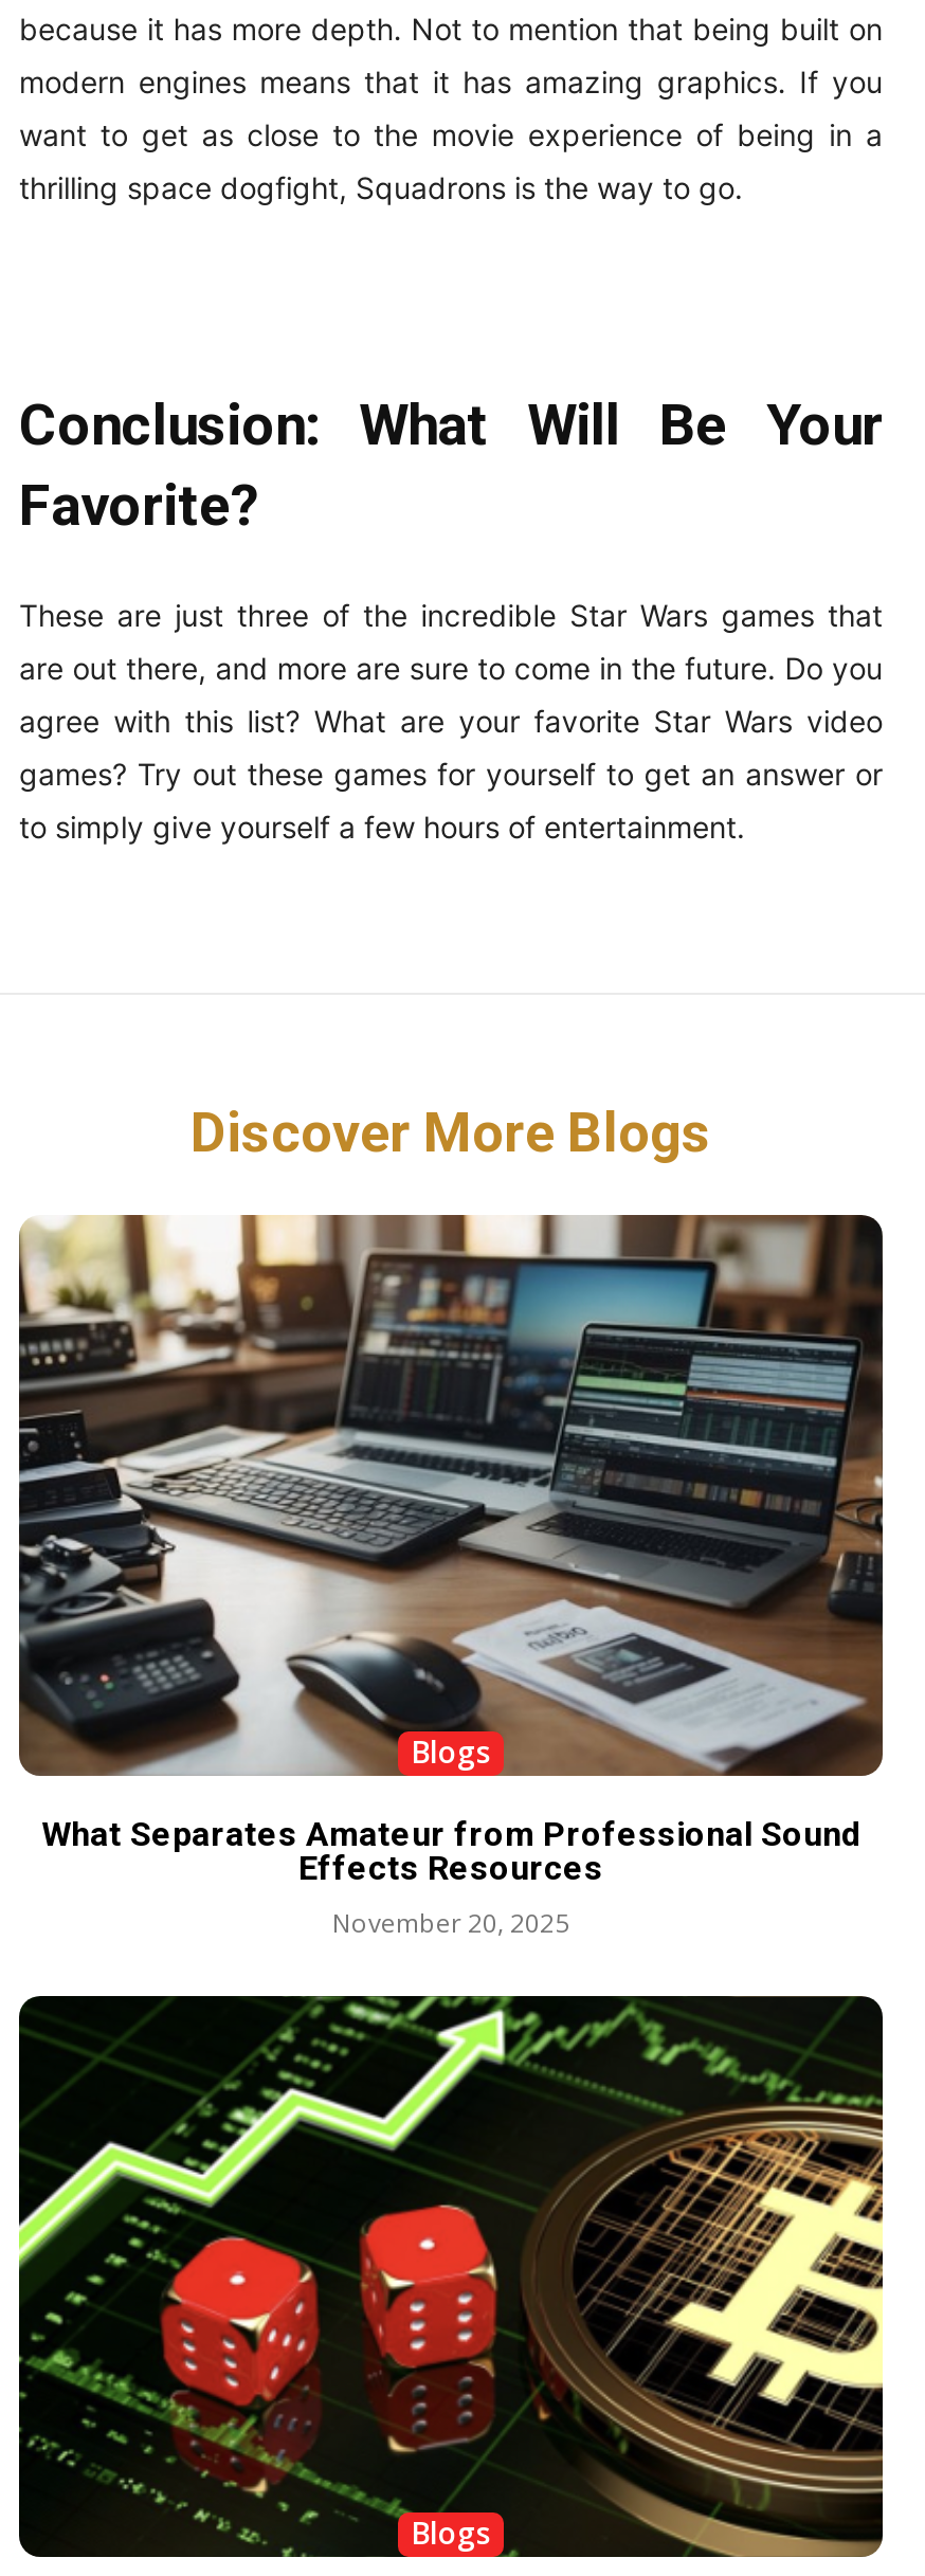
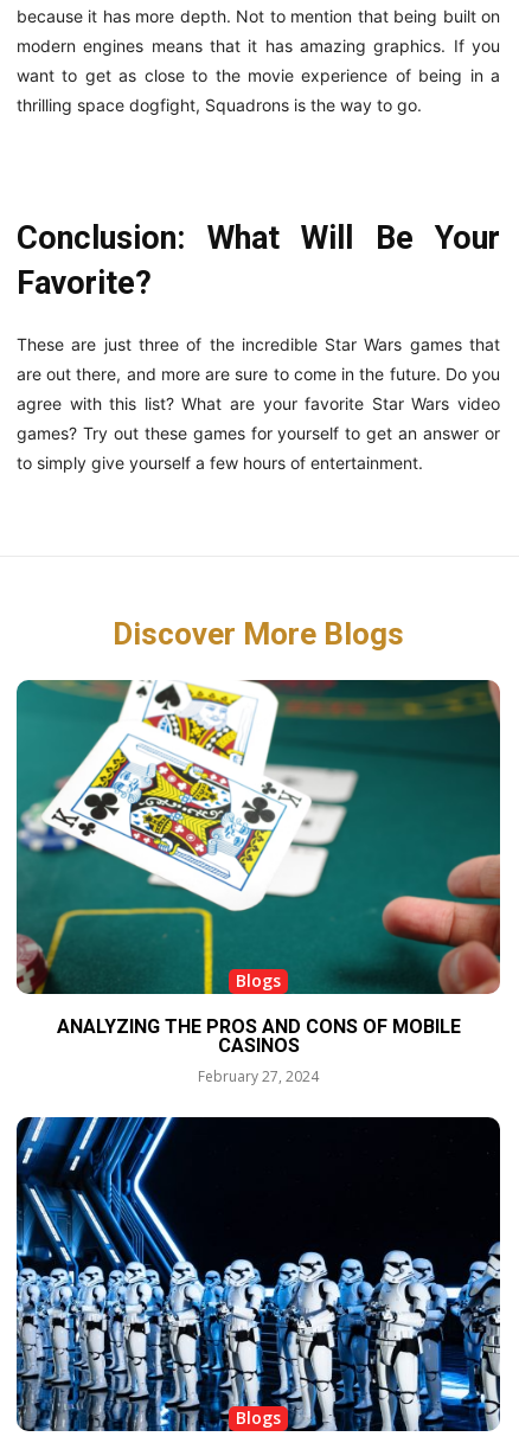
[17,1213,885,1941] [image] | What Separates Amateur from Professional Sound | Effects Resources | November 20, 2025 -> [15,679,501,1087] [image] | ANALYZING THE PROS AND CONS OF MOBILE | CASINOS | February 27, 2024
[17,1994,885,2559] [image] -> [15,1116,501,1432] [image]

